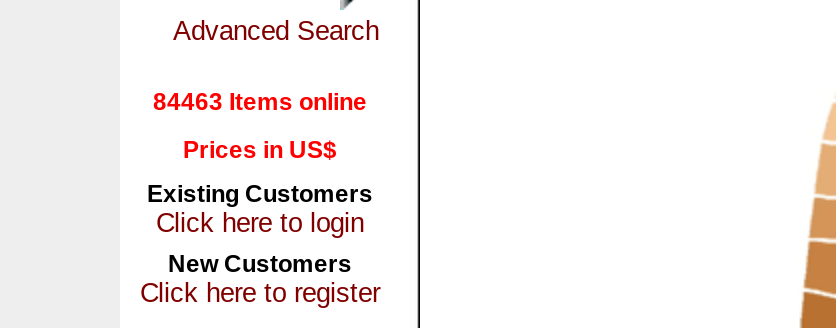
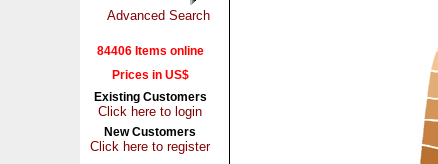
[153,88,367,116] 84463 Items online -> [96,44,203,58] 84406 Items online

